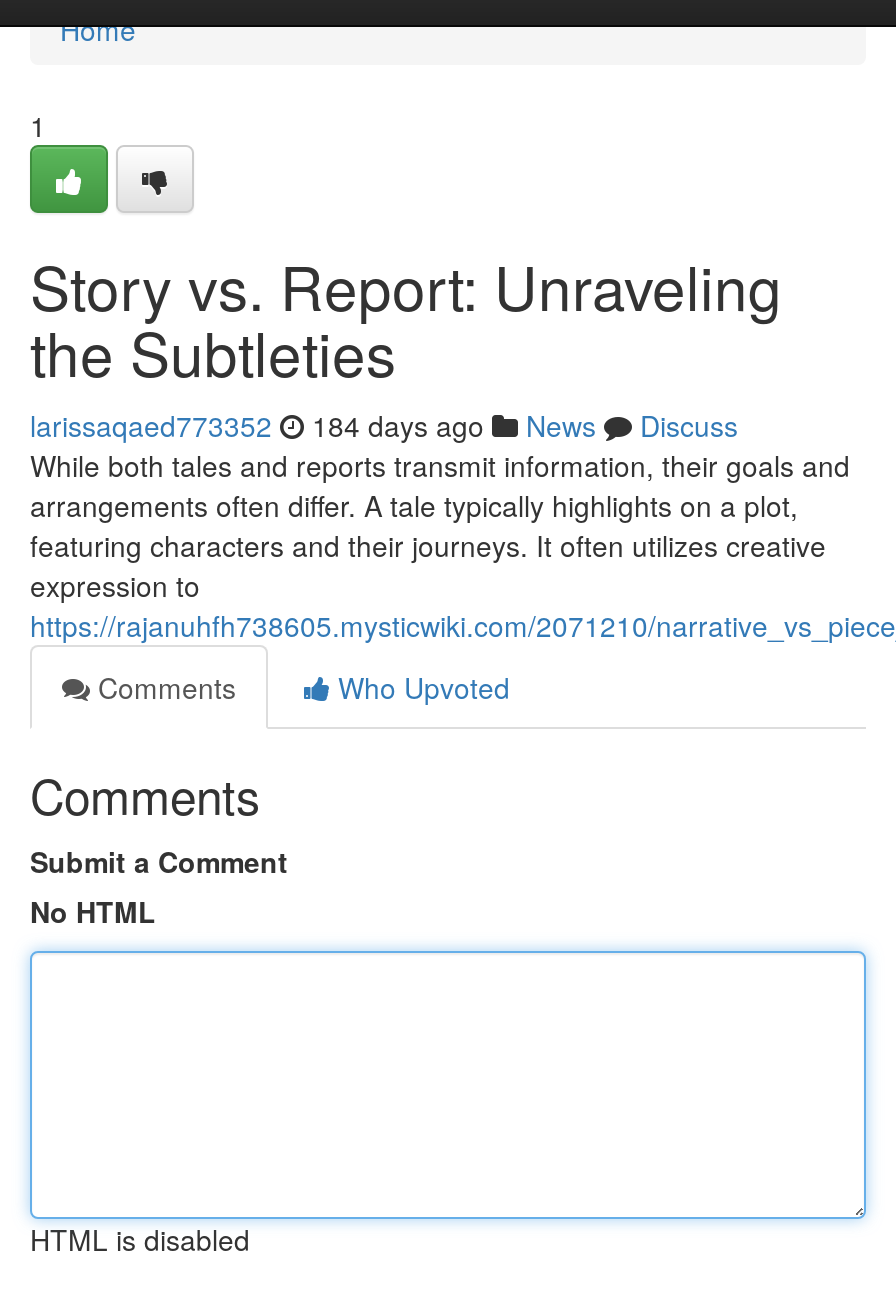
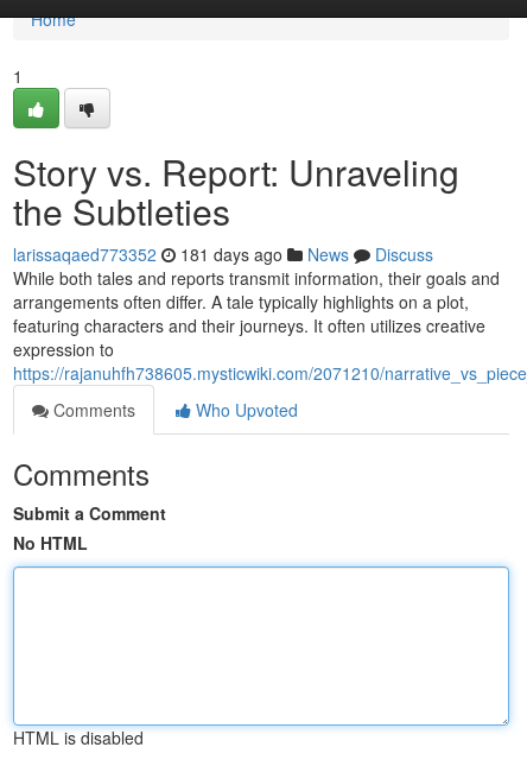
[30,405,738,445] larissaqaed773352 184 days ago News Discuss -> [13,242,433,266] larissaqaed773352 181 days ago News Discuss

